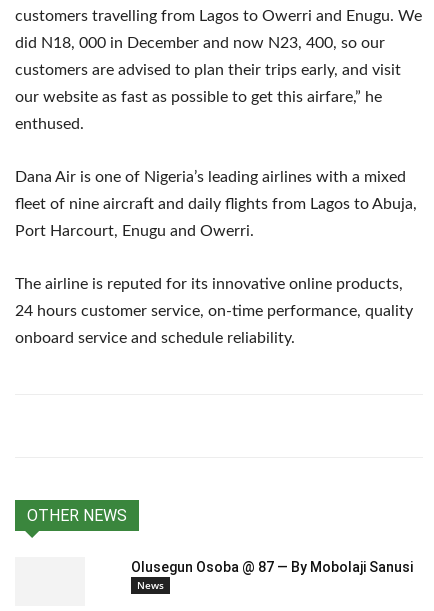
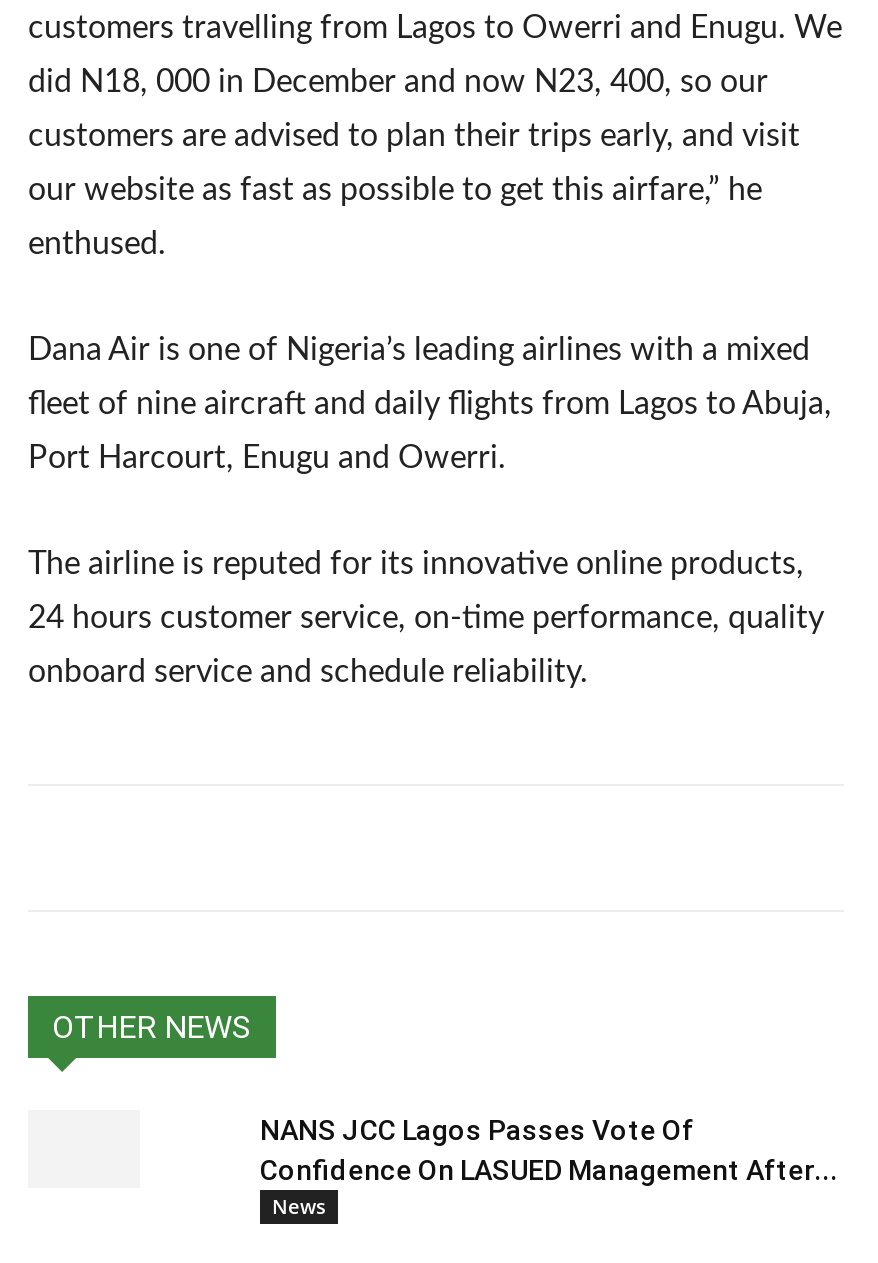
[131,559,413,575] Olusegun Osoba @ 87 — By Mobolaji Sanusi -> [260,1114,838,1186] NANS JCC Lagos Passes Vote Of | Confidence On LASUED Management After...

